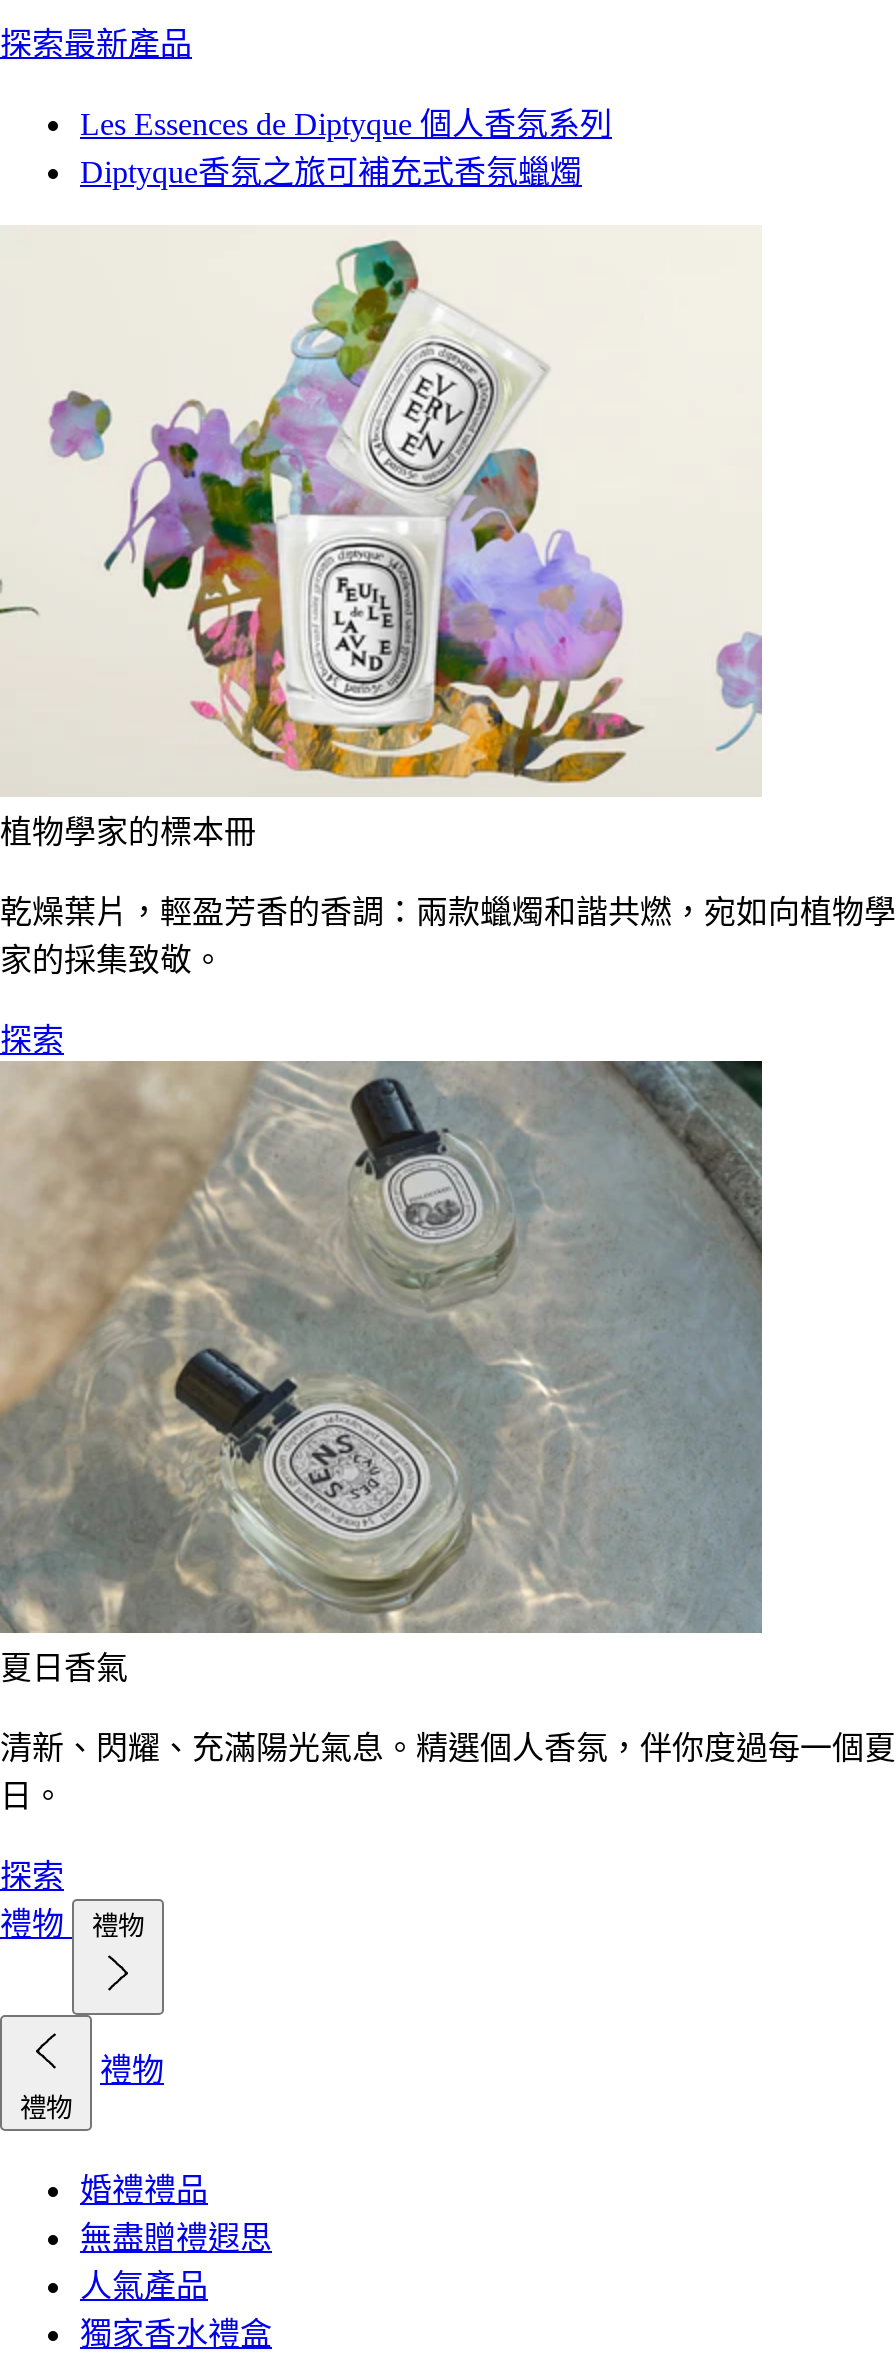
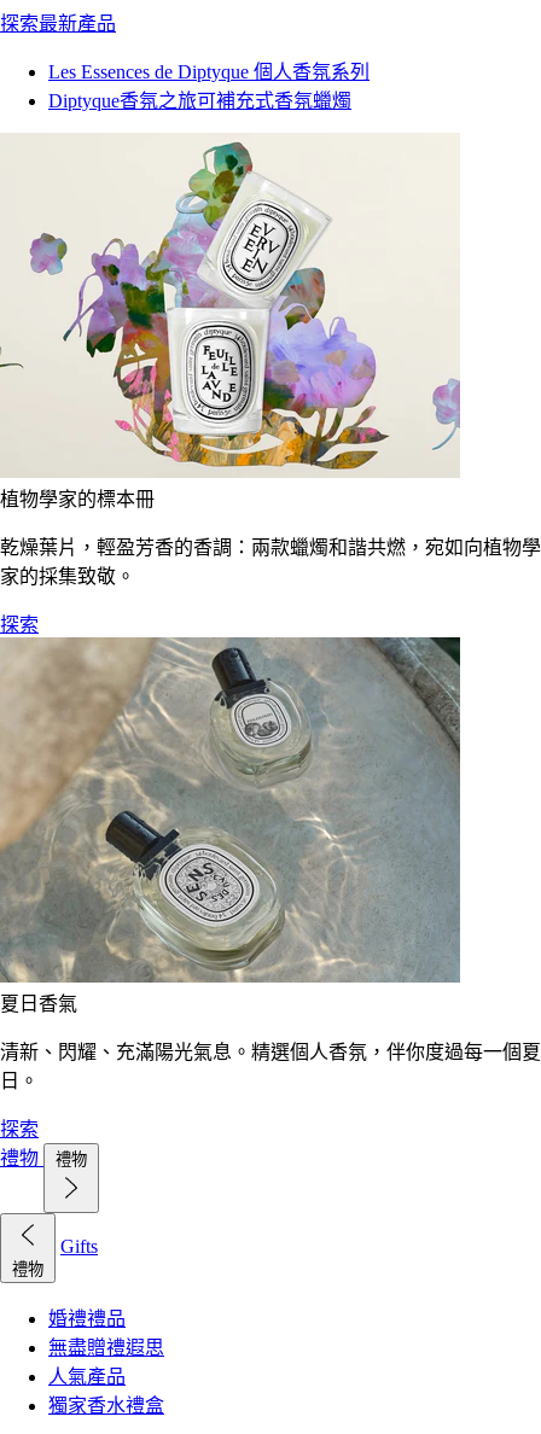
[100,2053,164,2087] 禮物 -> [60,1236,98,1257] Gifts

